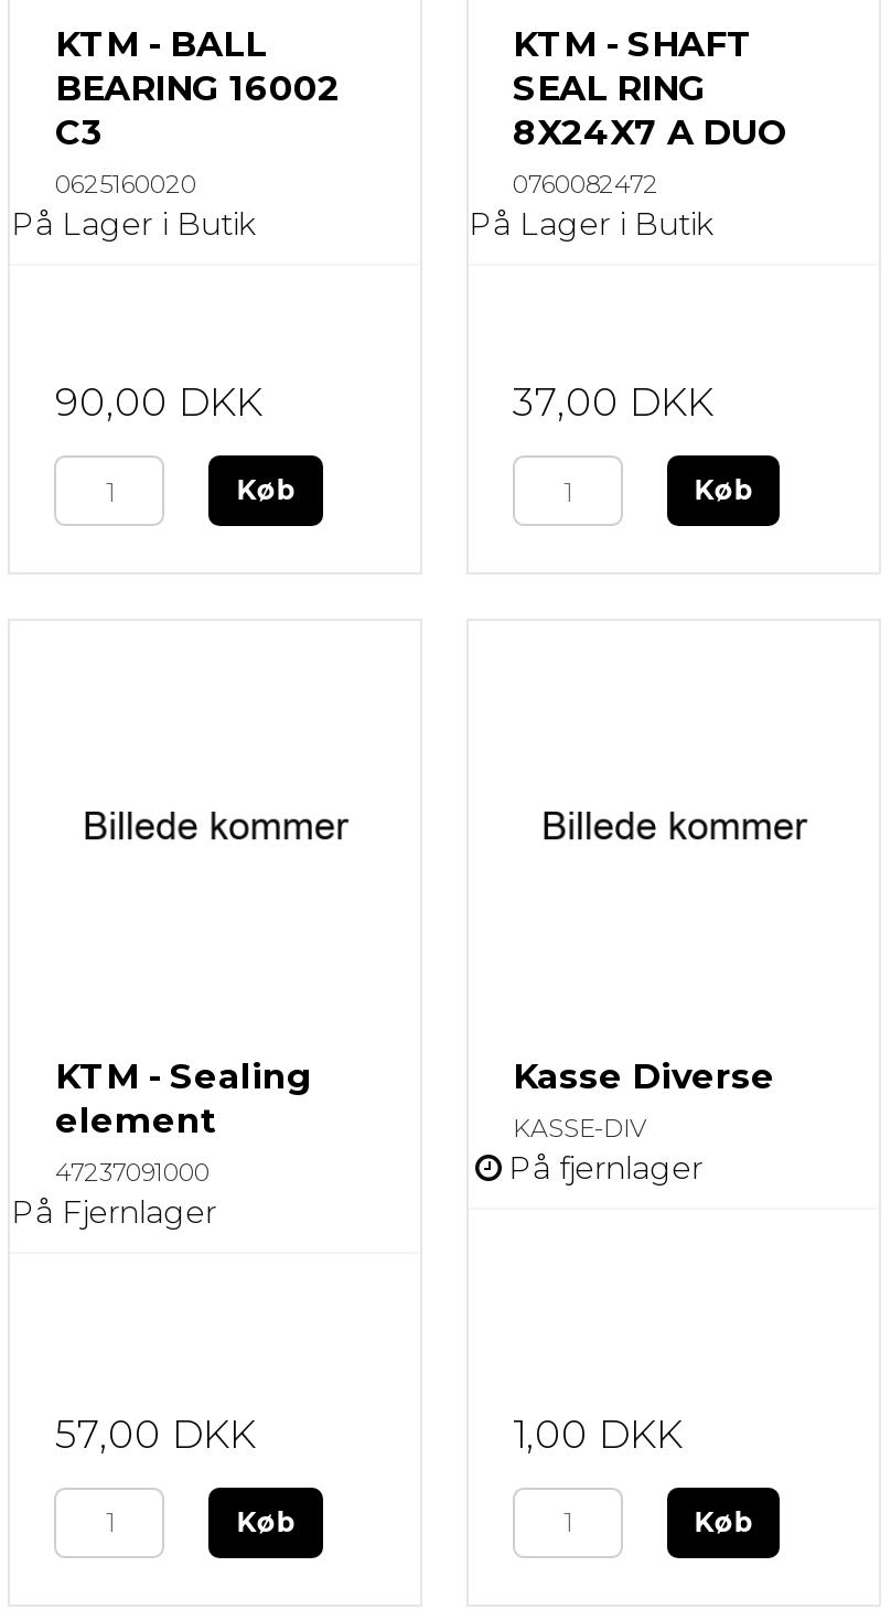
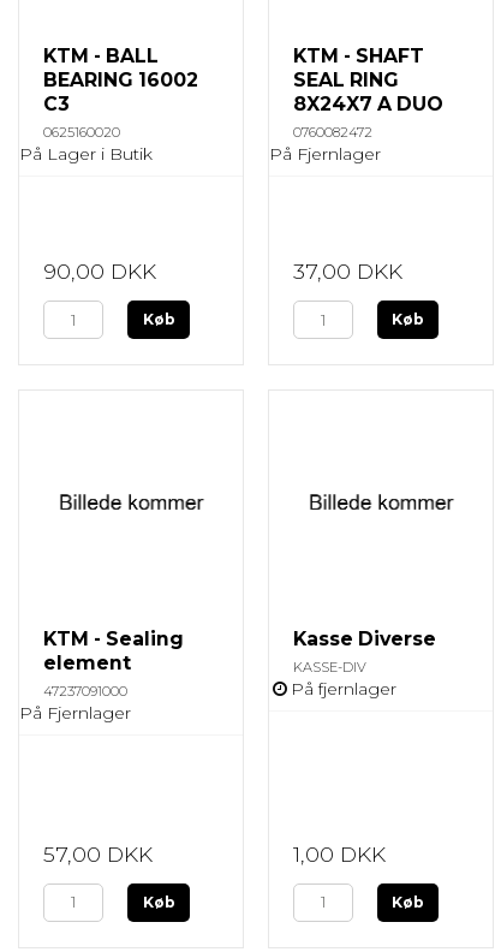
[469,205,713,245] På Lager i Butik -> [269,144,381,165] På Fjernlager

